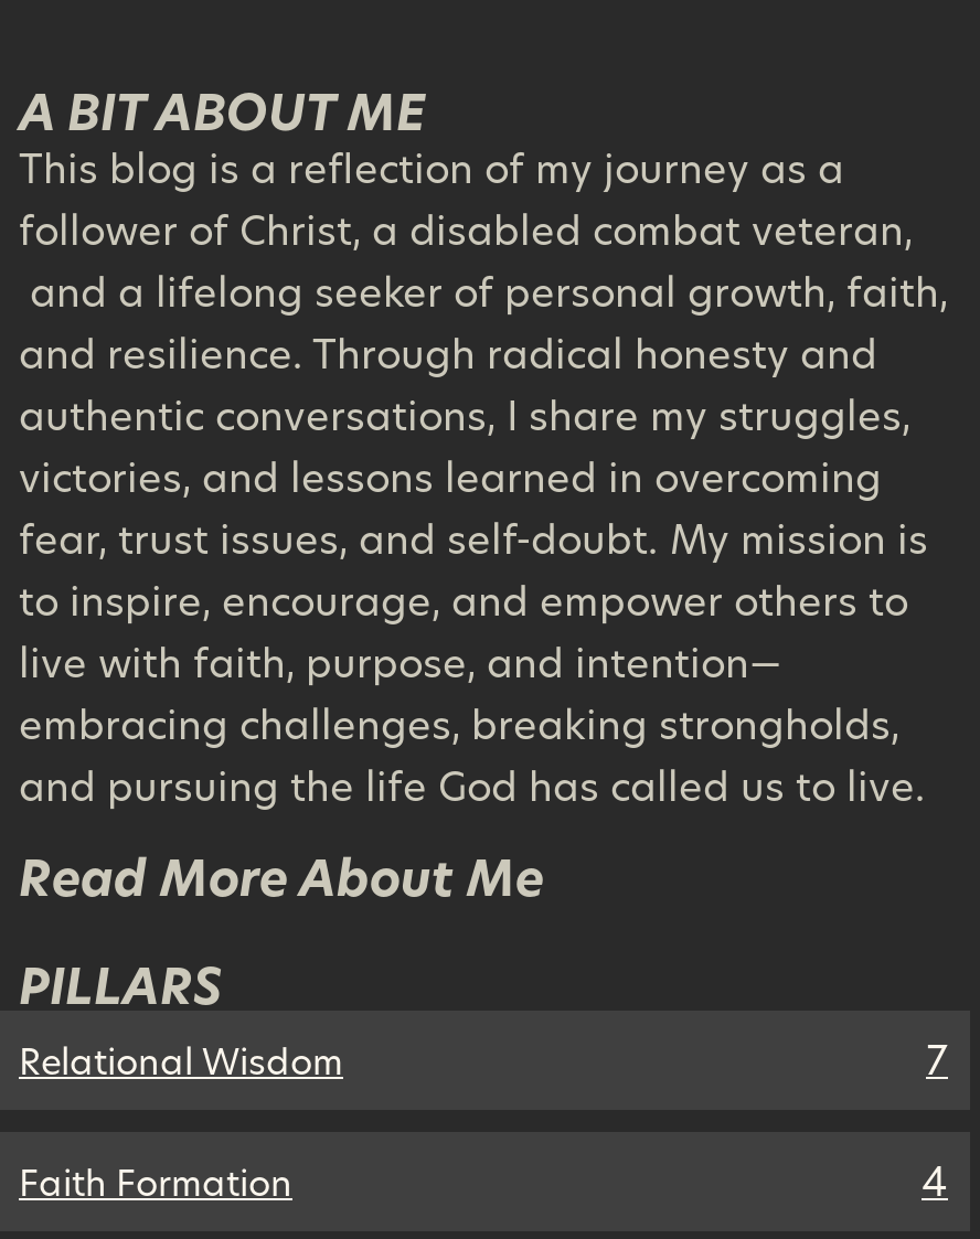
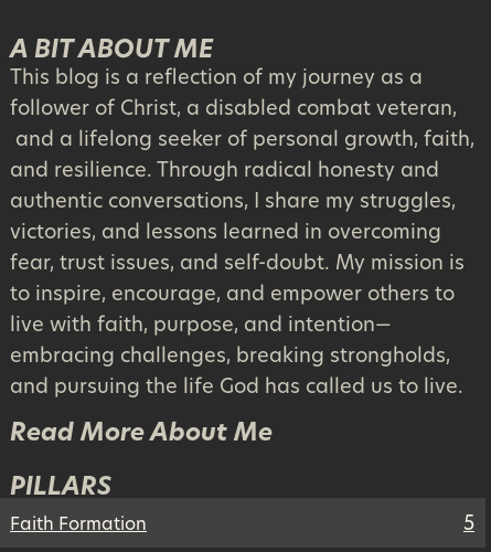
[19,1033,948,1086] Relational Wisdom | 7 -> none
[922,1154,948,1207] 4 -> [463,509,474,535] 5

